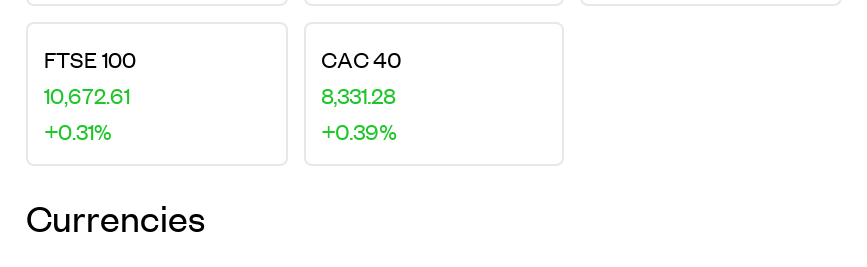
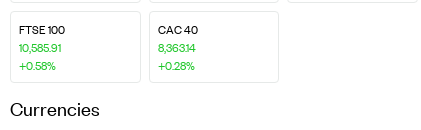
[44,76,130,112] 10,672.61 -> [19,38,61,56] 10,585.91
[321,76,395,112] 8,331.28 -> [158,38,196,56] 8,363.14
[44,112,112,148] +0.31% -> [19,56,56,74] +0.58%
[321,112,397,148] +0.39% -> [158,56,195,74] +0.28%

